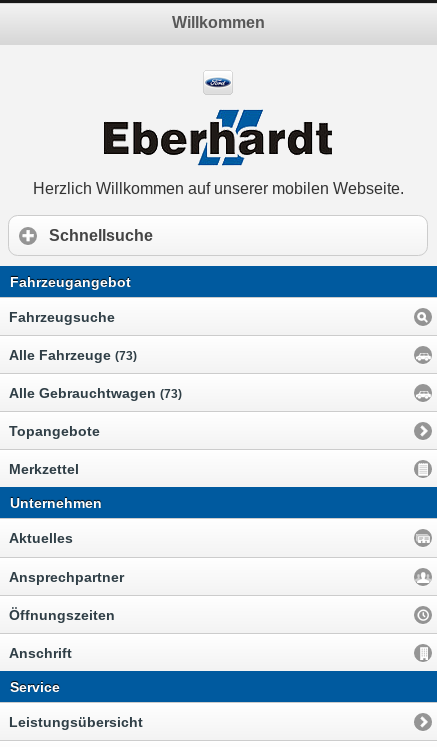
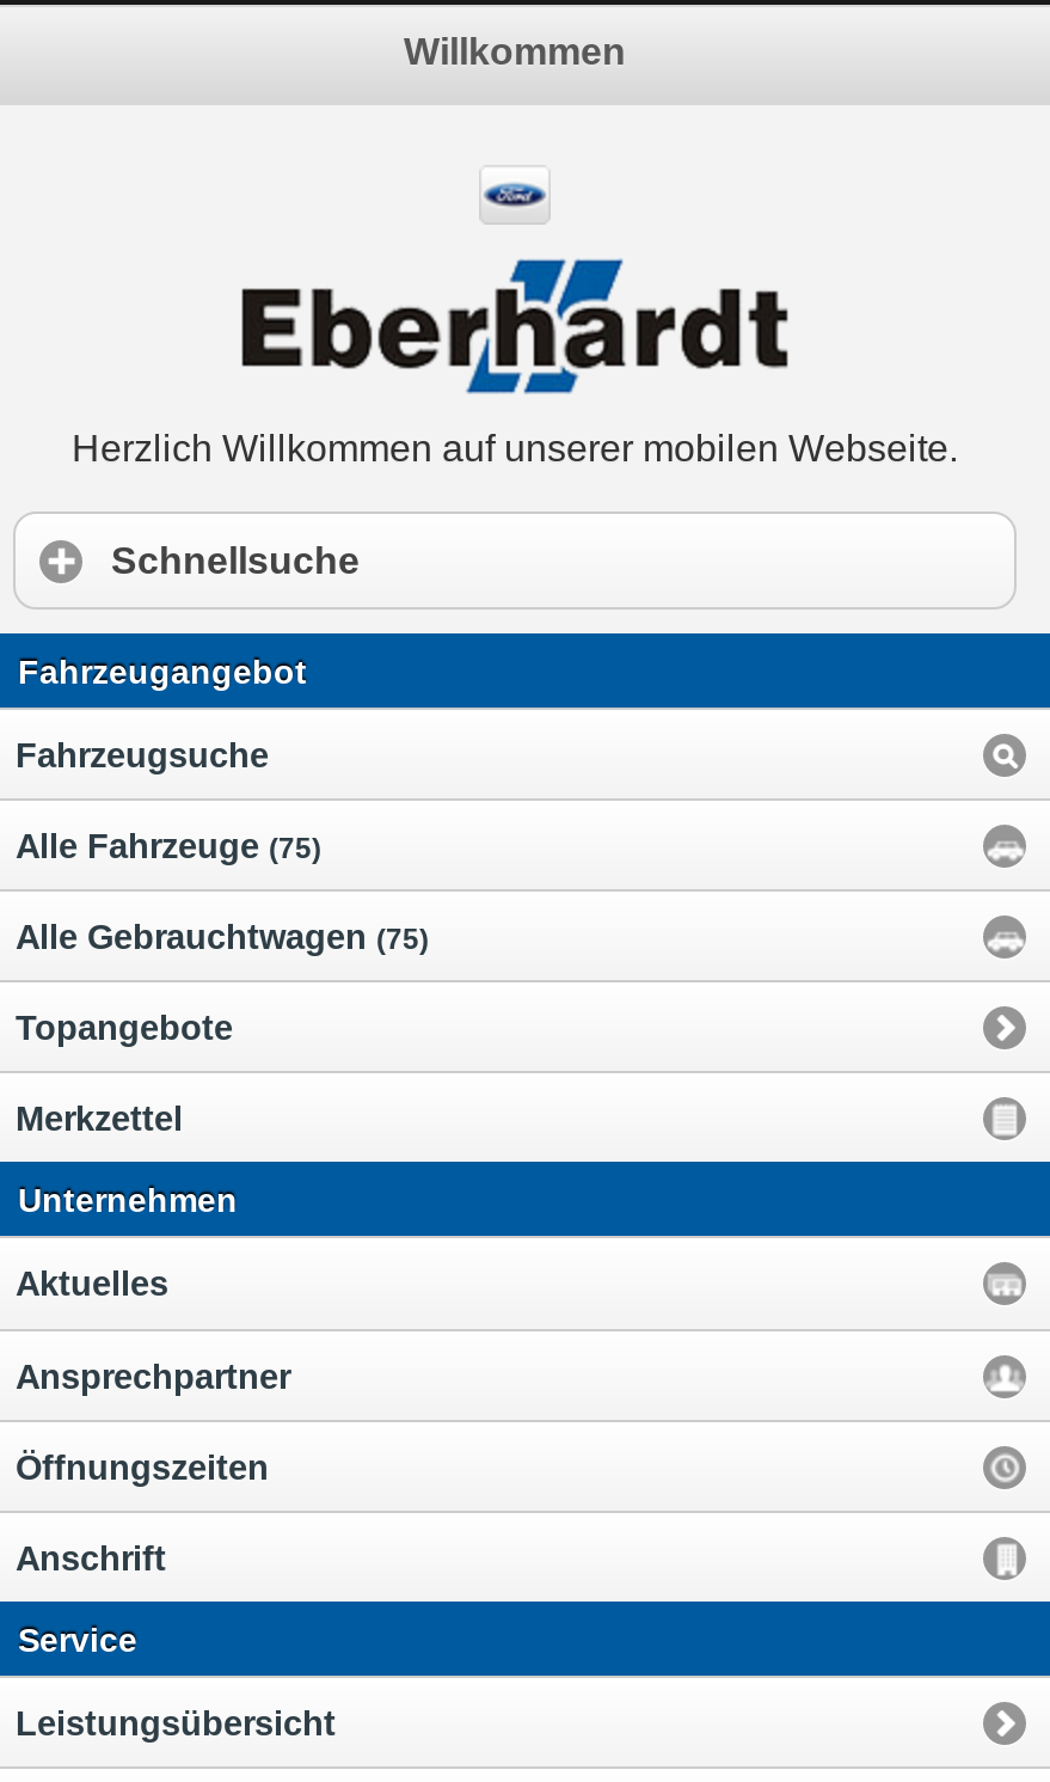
[9,347,137,363] Alle Fahrzeuge (73) -> [16,827,321,865] Alle Fahrzeuge (75)
[9,385,182,401] Alle Gebrauchtwagen (73) -> [16,918,429,956] Alle Gebrauchtwagen (75)

